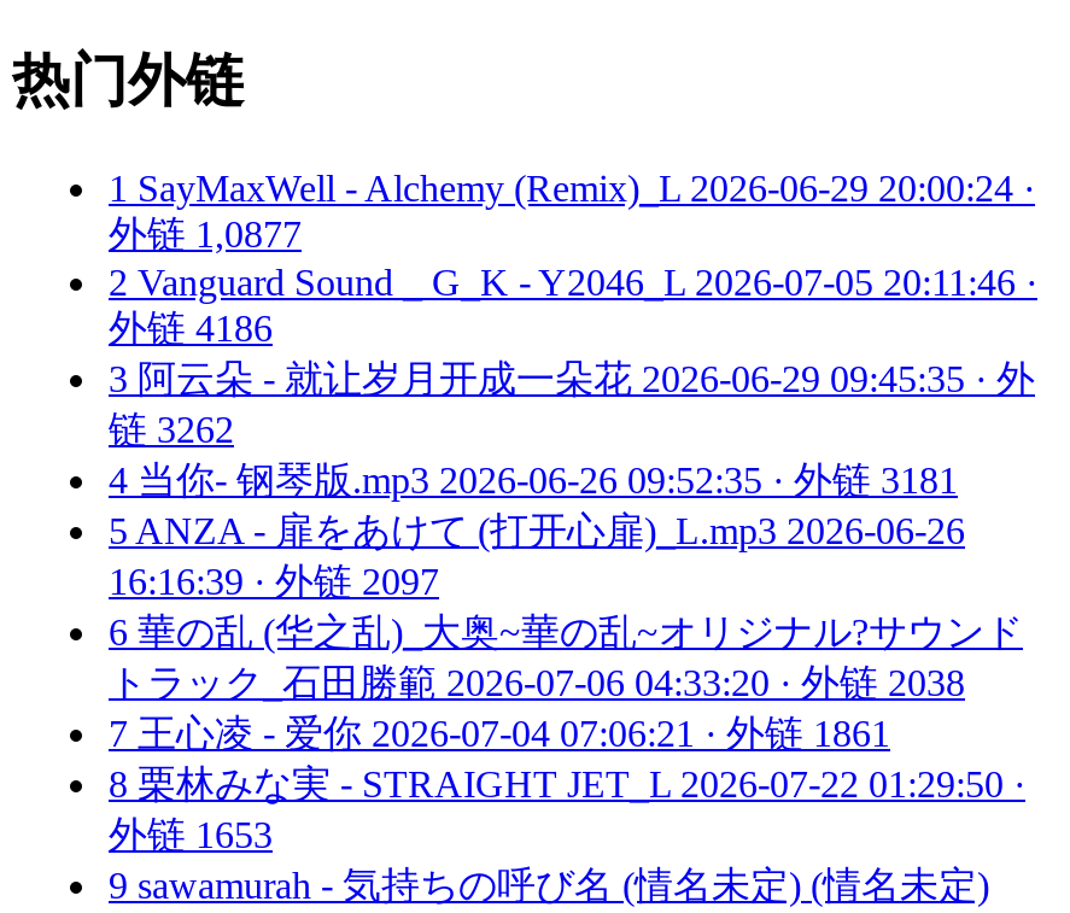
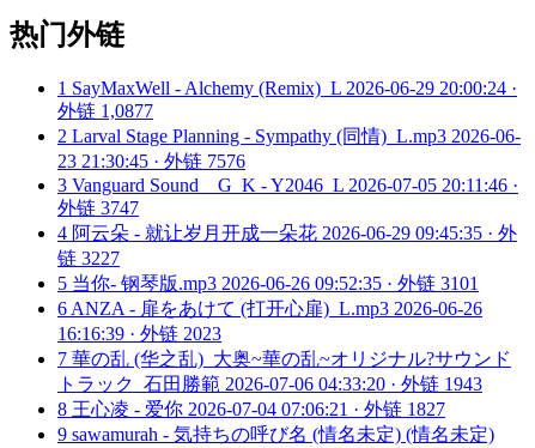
[109,261,1037,854] 2 Vanguard Sound _ G_K - Y2046_L 2026-07-05 20:11:46 · | 外链 4186 | 3 阿云朵 - 就让岁月开成一朵花 2026-06-29 09:45:35 · 外 | 链 3262 | 4 当你- 钢琴版.mp3 2026-06-26 09:52:35 · 外链 3181 | 5 ANZA - 扉をあけて (打开心扉)_L.mp3 2026-06-26 | 16:16:39 · 外链 2097 | 6 華の乱 (华之乱)_大奥~華の乱~オリジナル?サウンド | トラック_石田勝範 2026-07-06 04:33:20 · 外链 2038 | 7 王心凌 - 爱你 2026-07-04 07:06:21 · 外链 1861 | 8 栗林みな実 - STRAIGHT JET_L 2026-07-22 01:29:50 · | 外链 1653 -> [57,125,521,419] 2 Larval Stage Planning - Sympathy (同情)_L.mp3 2026-06- | 23 21:30:45 · 外链 7576 | 3 Vanguard Sound _ G_K - Y2046_L 2026-07-05 20:11:46 · | 外链 3747 | 4 阿云朵 - 就让岁月开成一朵花 2026-06-29 09:45:35 · 外 | 链 3227 | 5 当你- 钢琴版.mp3 2026-06-26 09:52:35 · 外链 3101 | 6 ANZA - 扉をあけて (打开心扉)_L.mp3 2026-06-26 | 16:16:39 · 外链 2023 | 7 華の乱 (华之乱)_大奥~華の乱~オリジナル?サウンド | トラック_石田勝範 2026-07-06 04:33:20 · 外链 1943 | 8 王心凌 - 爱你 2026-07-04 07:06:21 · 外链 1827

